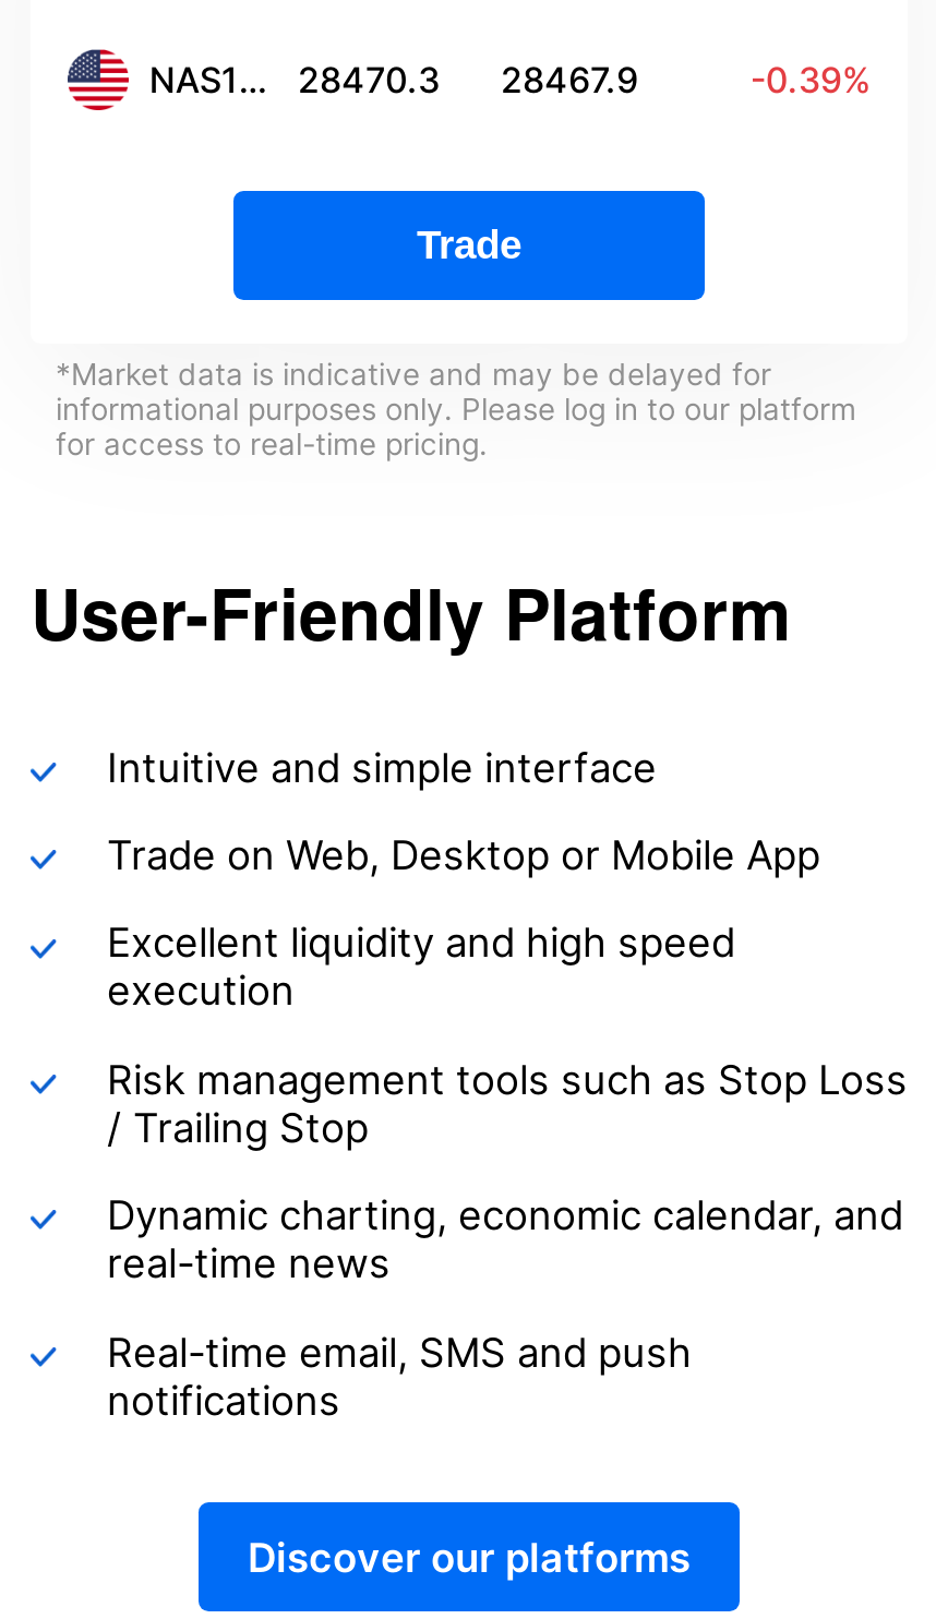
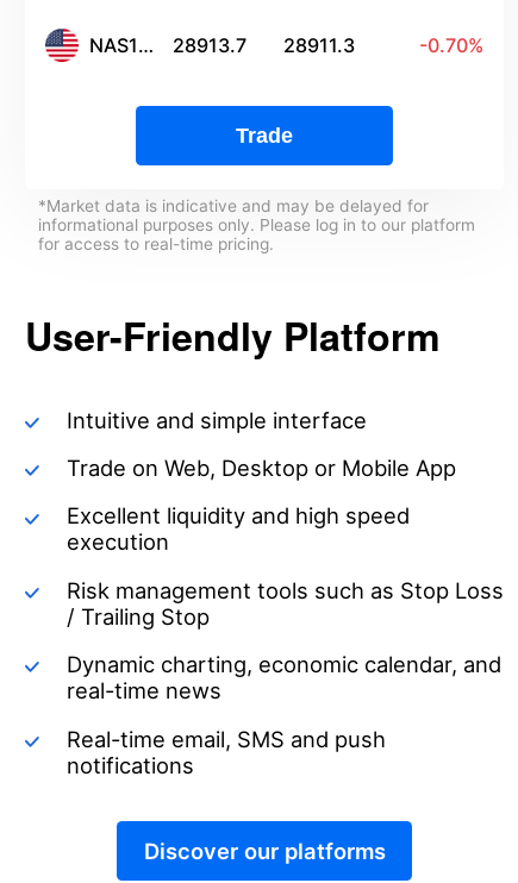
[298,59,440,103] 28470.3 -> [173,34,246,58] 28913.7
[501,59,638,103] 28467.9 -> [283,34,355,58] 28911.3
[750,59,870,103] -0.39% -> [419,34,483,58] -0.70%

